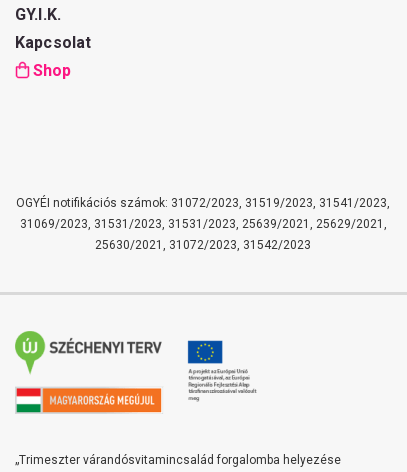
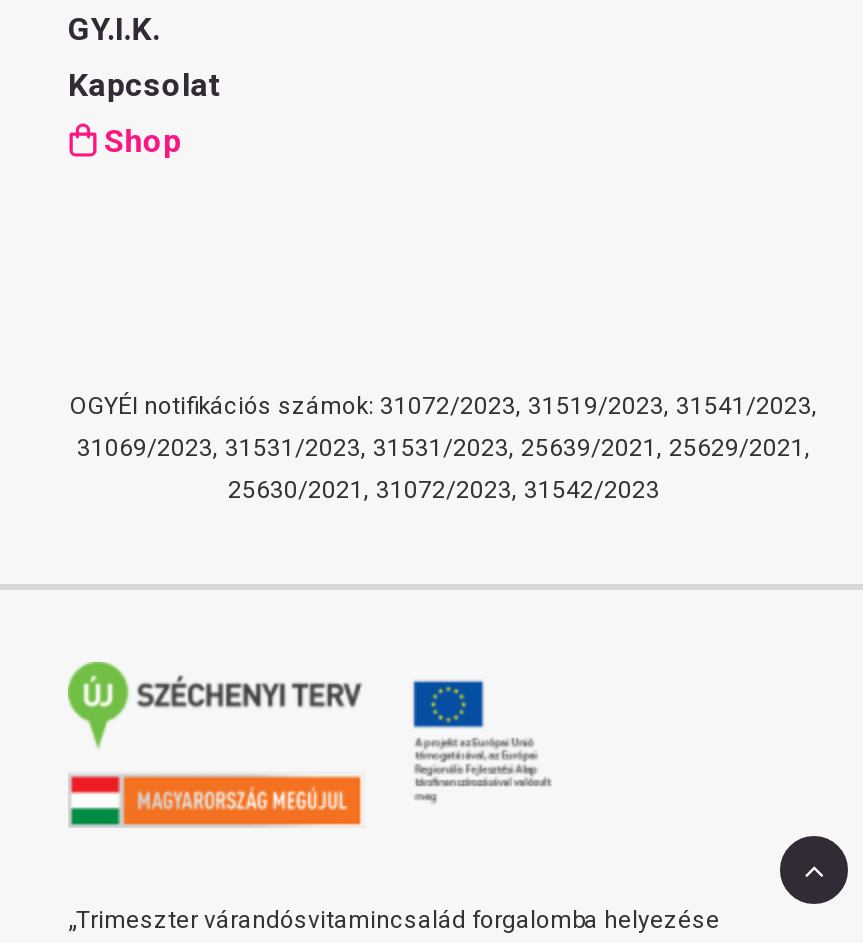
none -> [778,834,850,906] [image]

